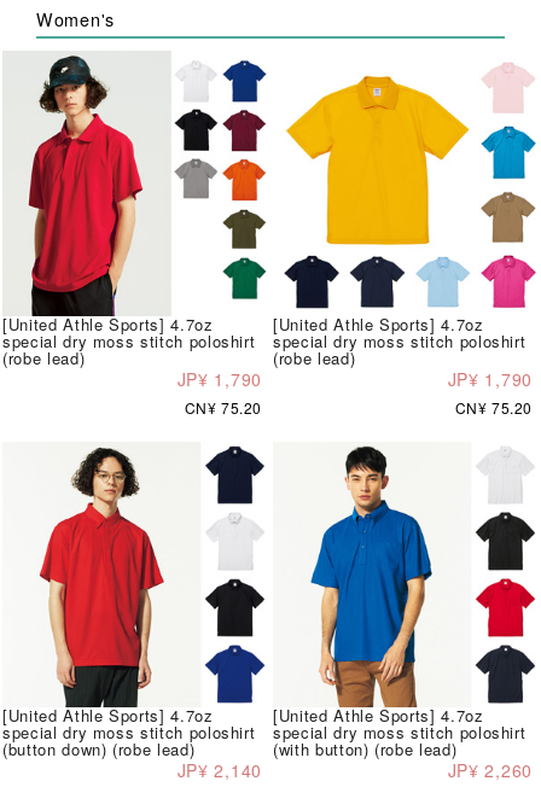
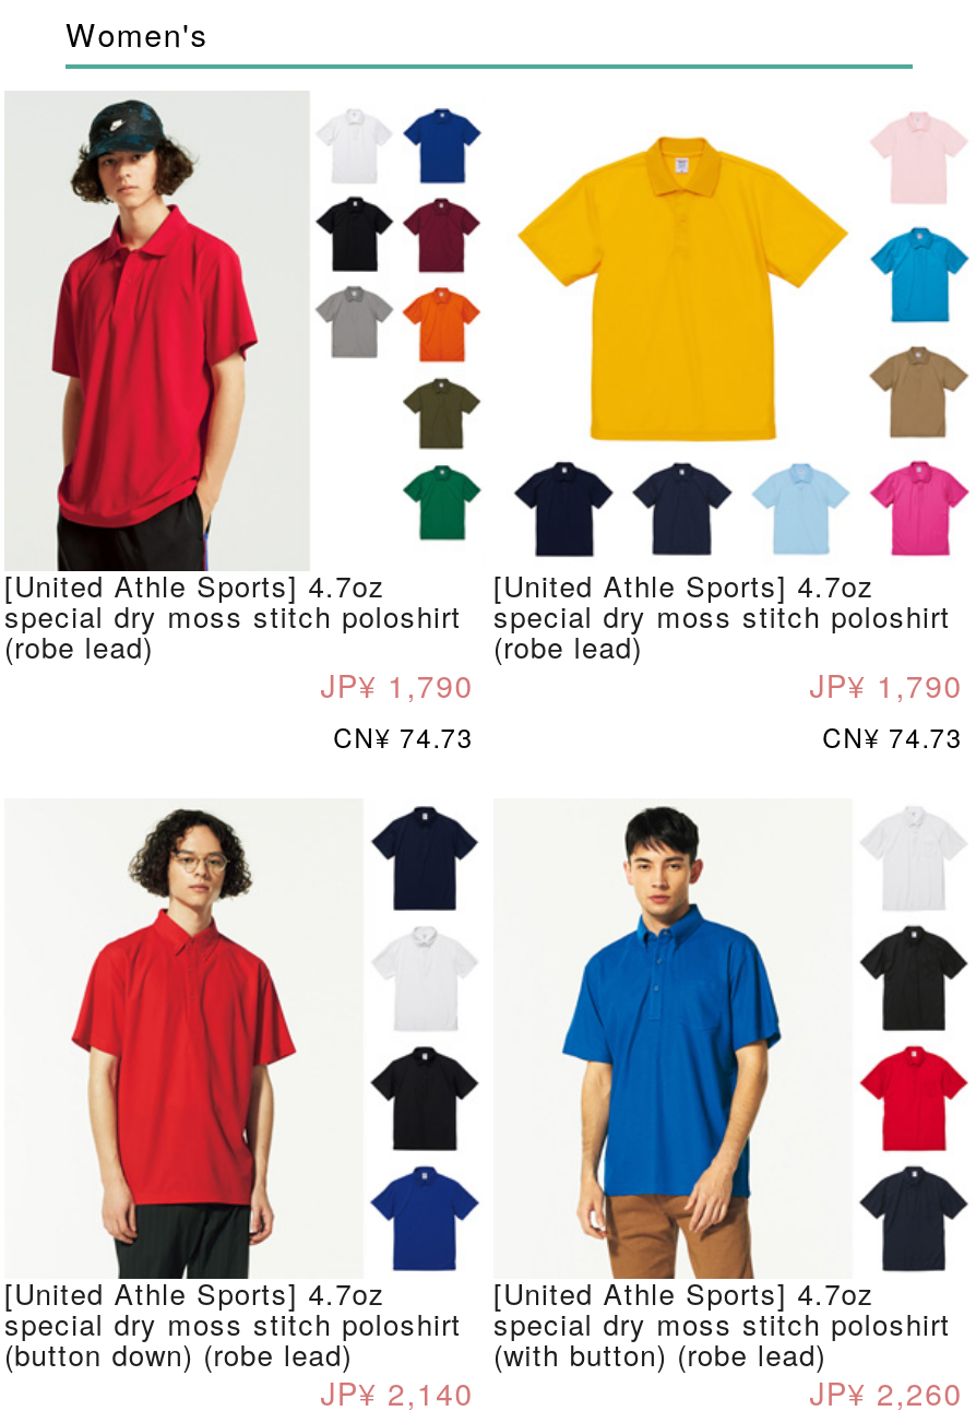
[184,398,262,418] CN¥ 75.20 -> [333,718,474,756] CN¥ 74.73
[455,398,533,418] CN¥ 75.20 -> [822,718,963,756] CN¥ 74.73

